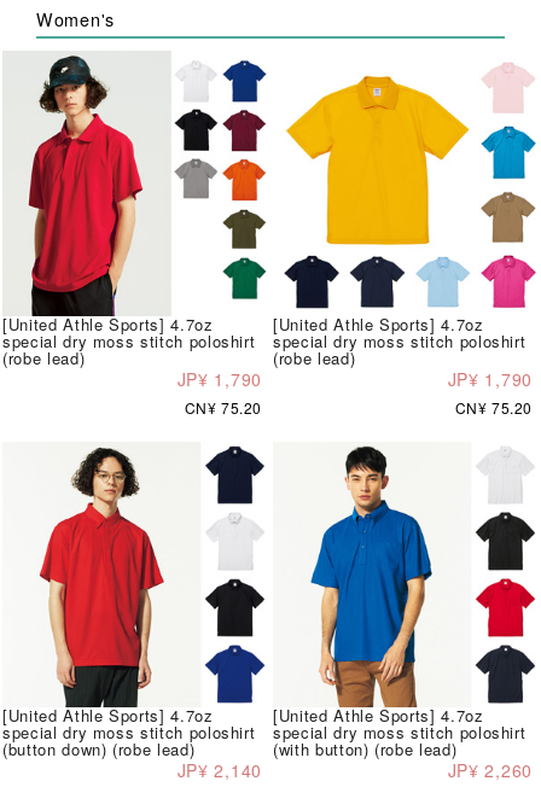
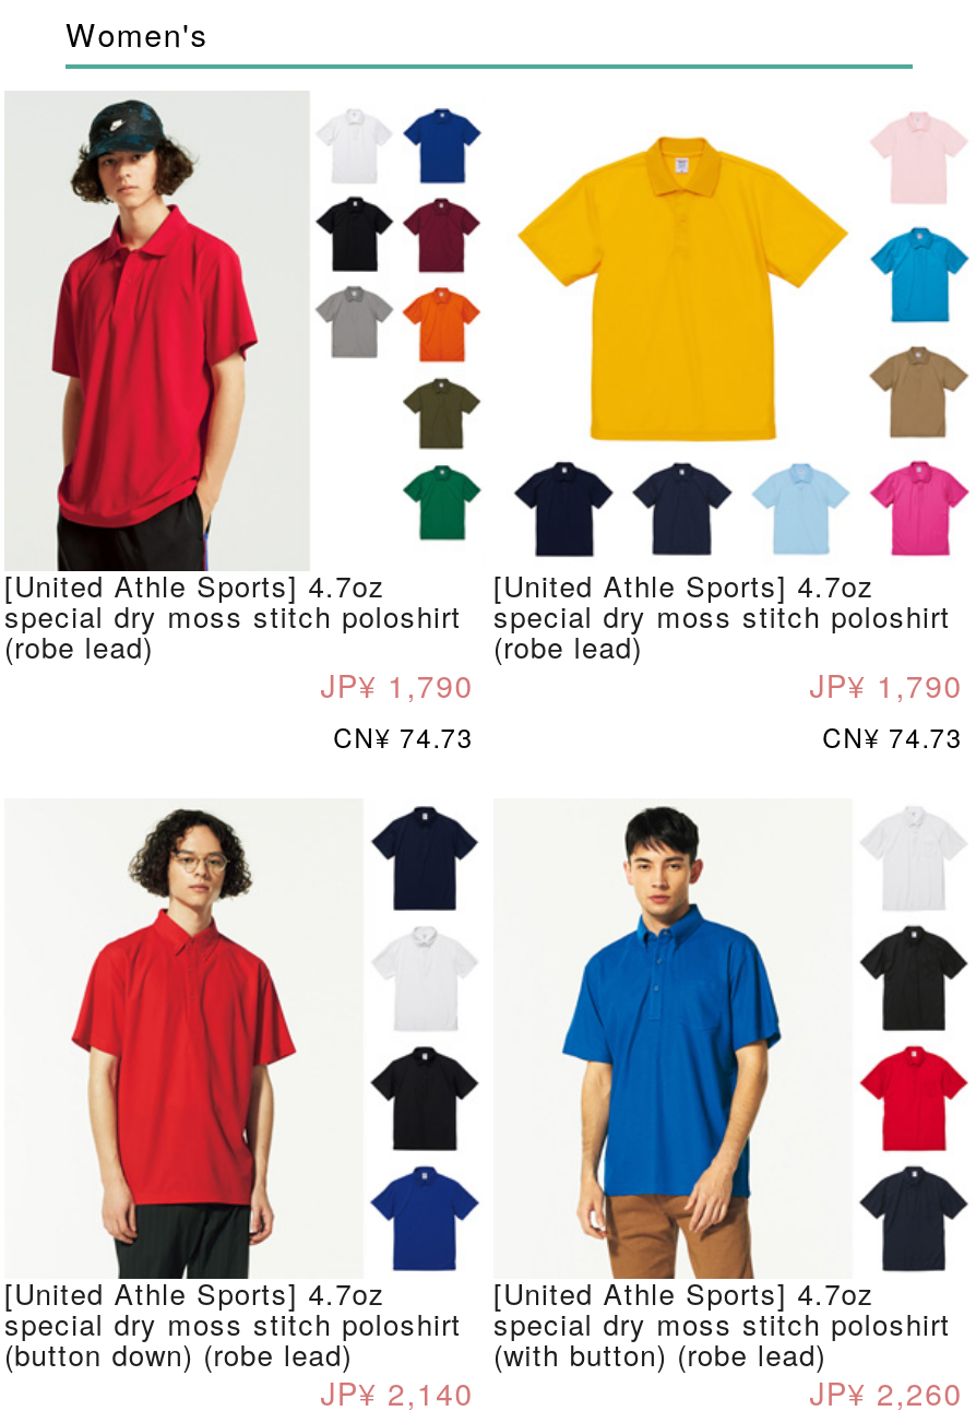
[184,398,262,418] CN¥ 75.20 -> [333,718,474,756] CN¥ 74.73
[455,398,533,418] CN¥ 75.20 -> [822,718,963,756] CN¥ 74.73

